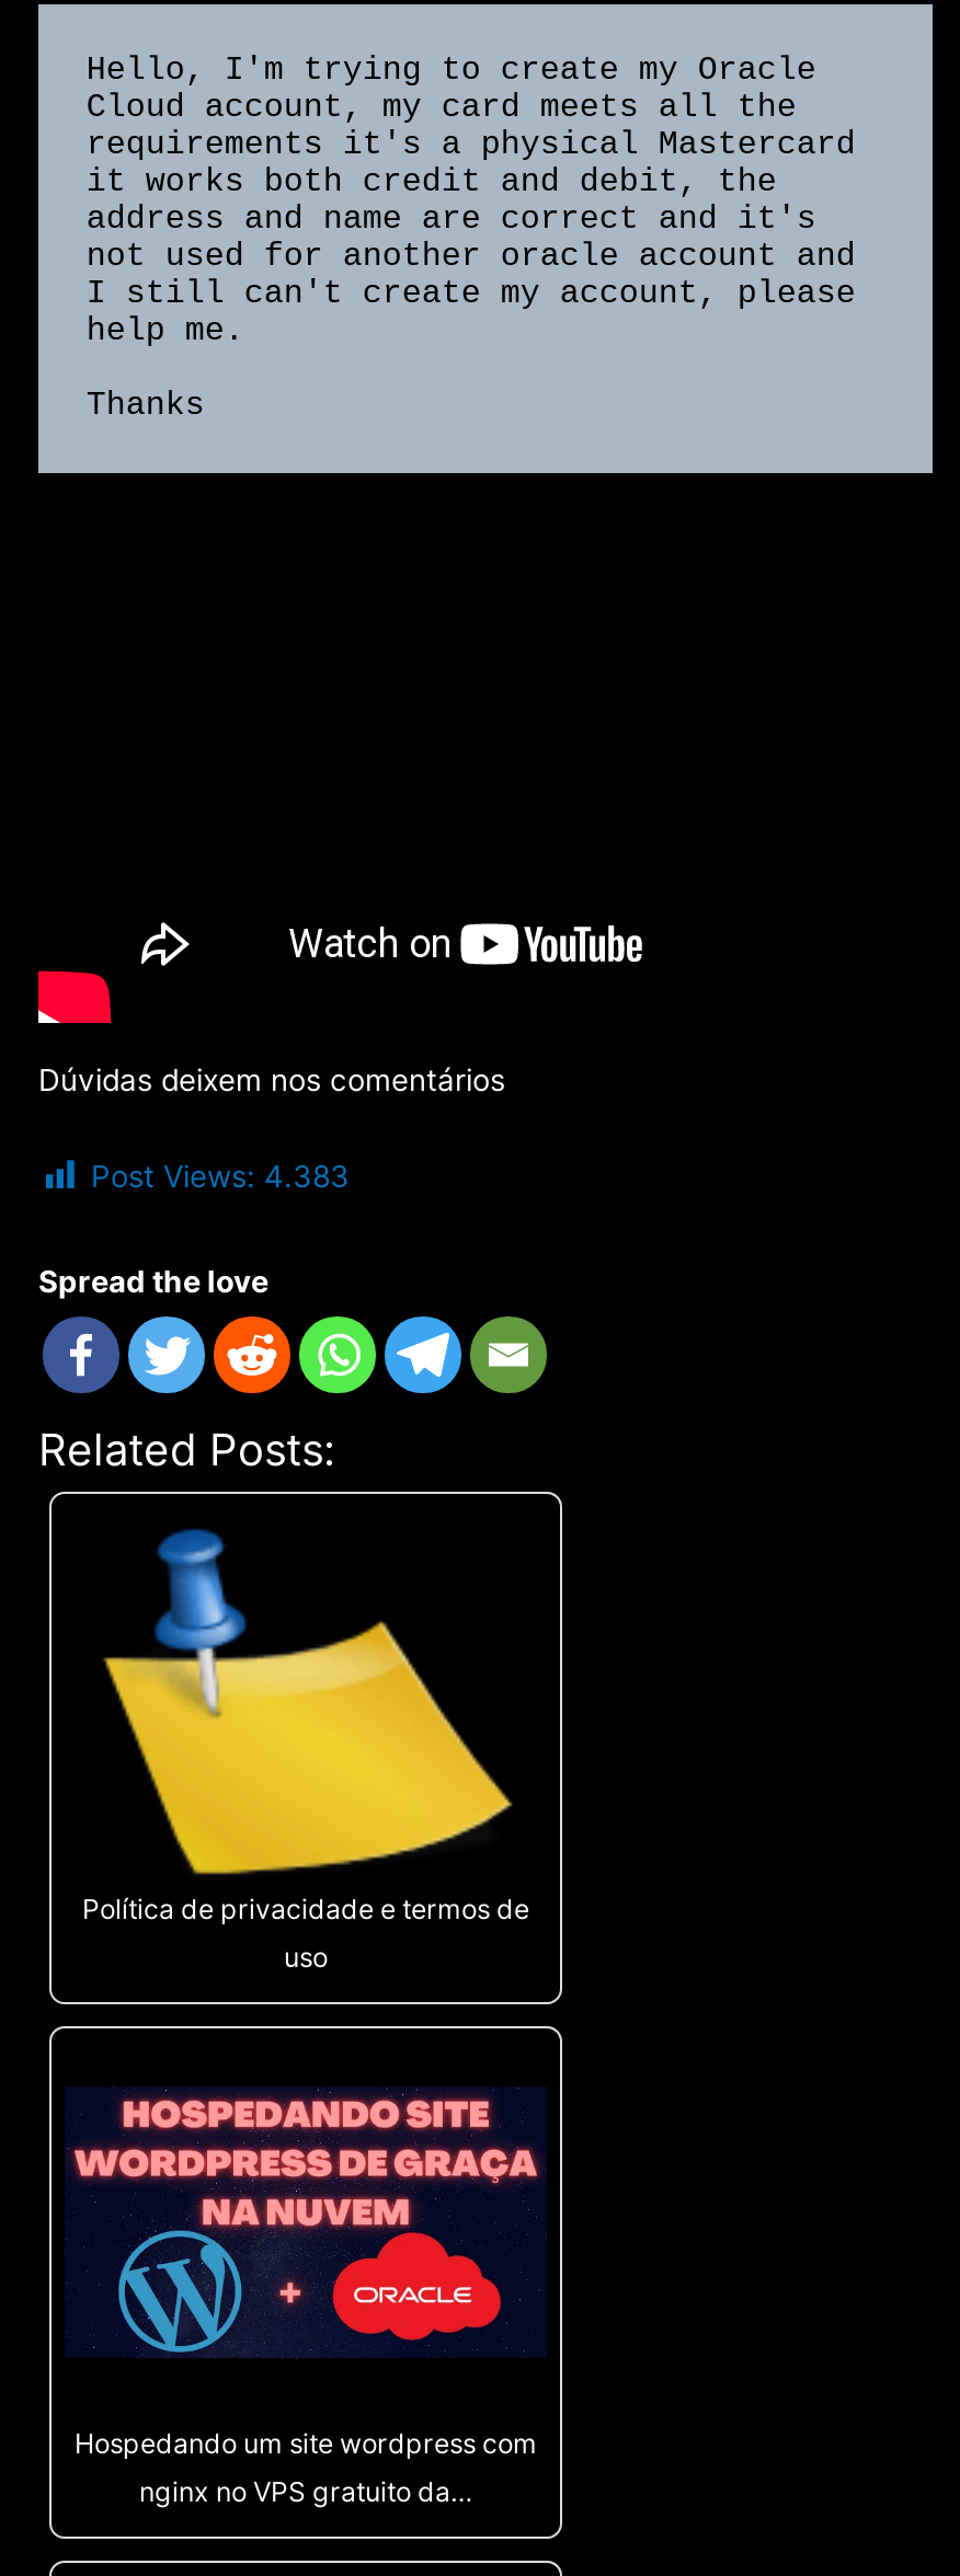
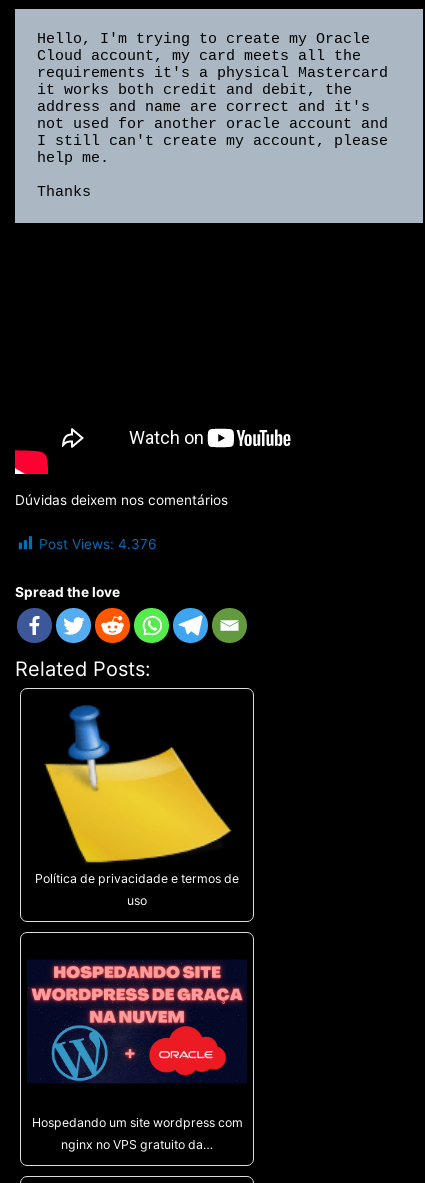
[91,1158,350,1193] Post Views: 4.383 -> [39,535,157,551] Post Views: 4.376

